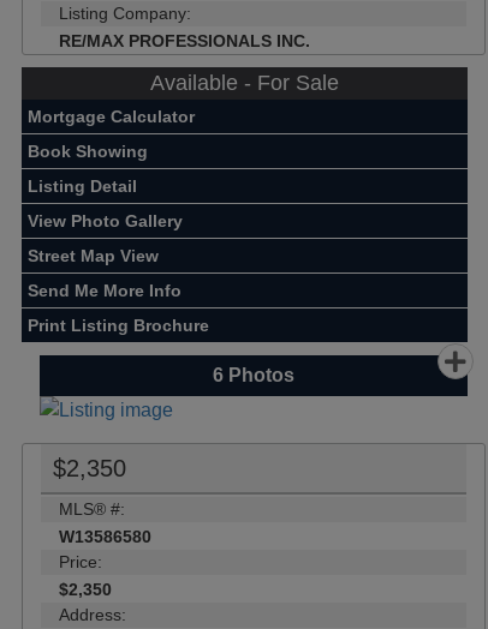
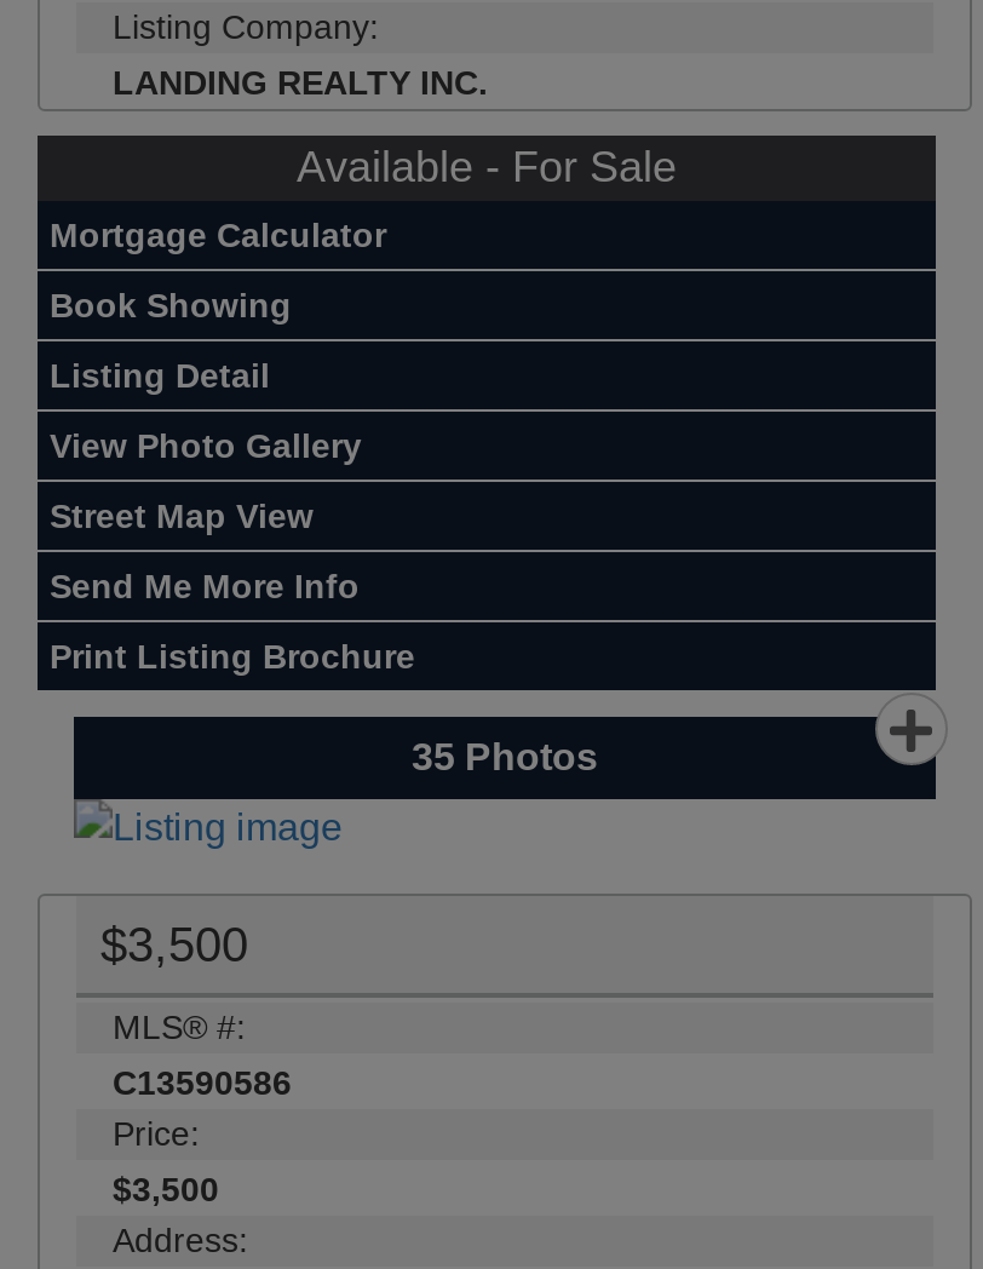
[59,32,310,51] RE/MAX PROFESSIONALS INC. -> [113,64,488,103] LANDING REALTY INC.
[213,366,294,386] 6 Photos -> [412,737,598,779] 35 Photos
[53,456,126,482] $2,350 -> [100,919,248,972] $3,500
[59,528,151,547] W13586580 -> [113,1064,292,1103] C13590586
[59,580,112,600] $2,350 -> [113,1171,219,1210] $3,500

